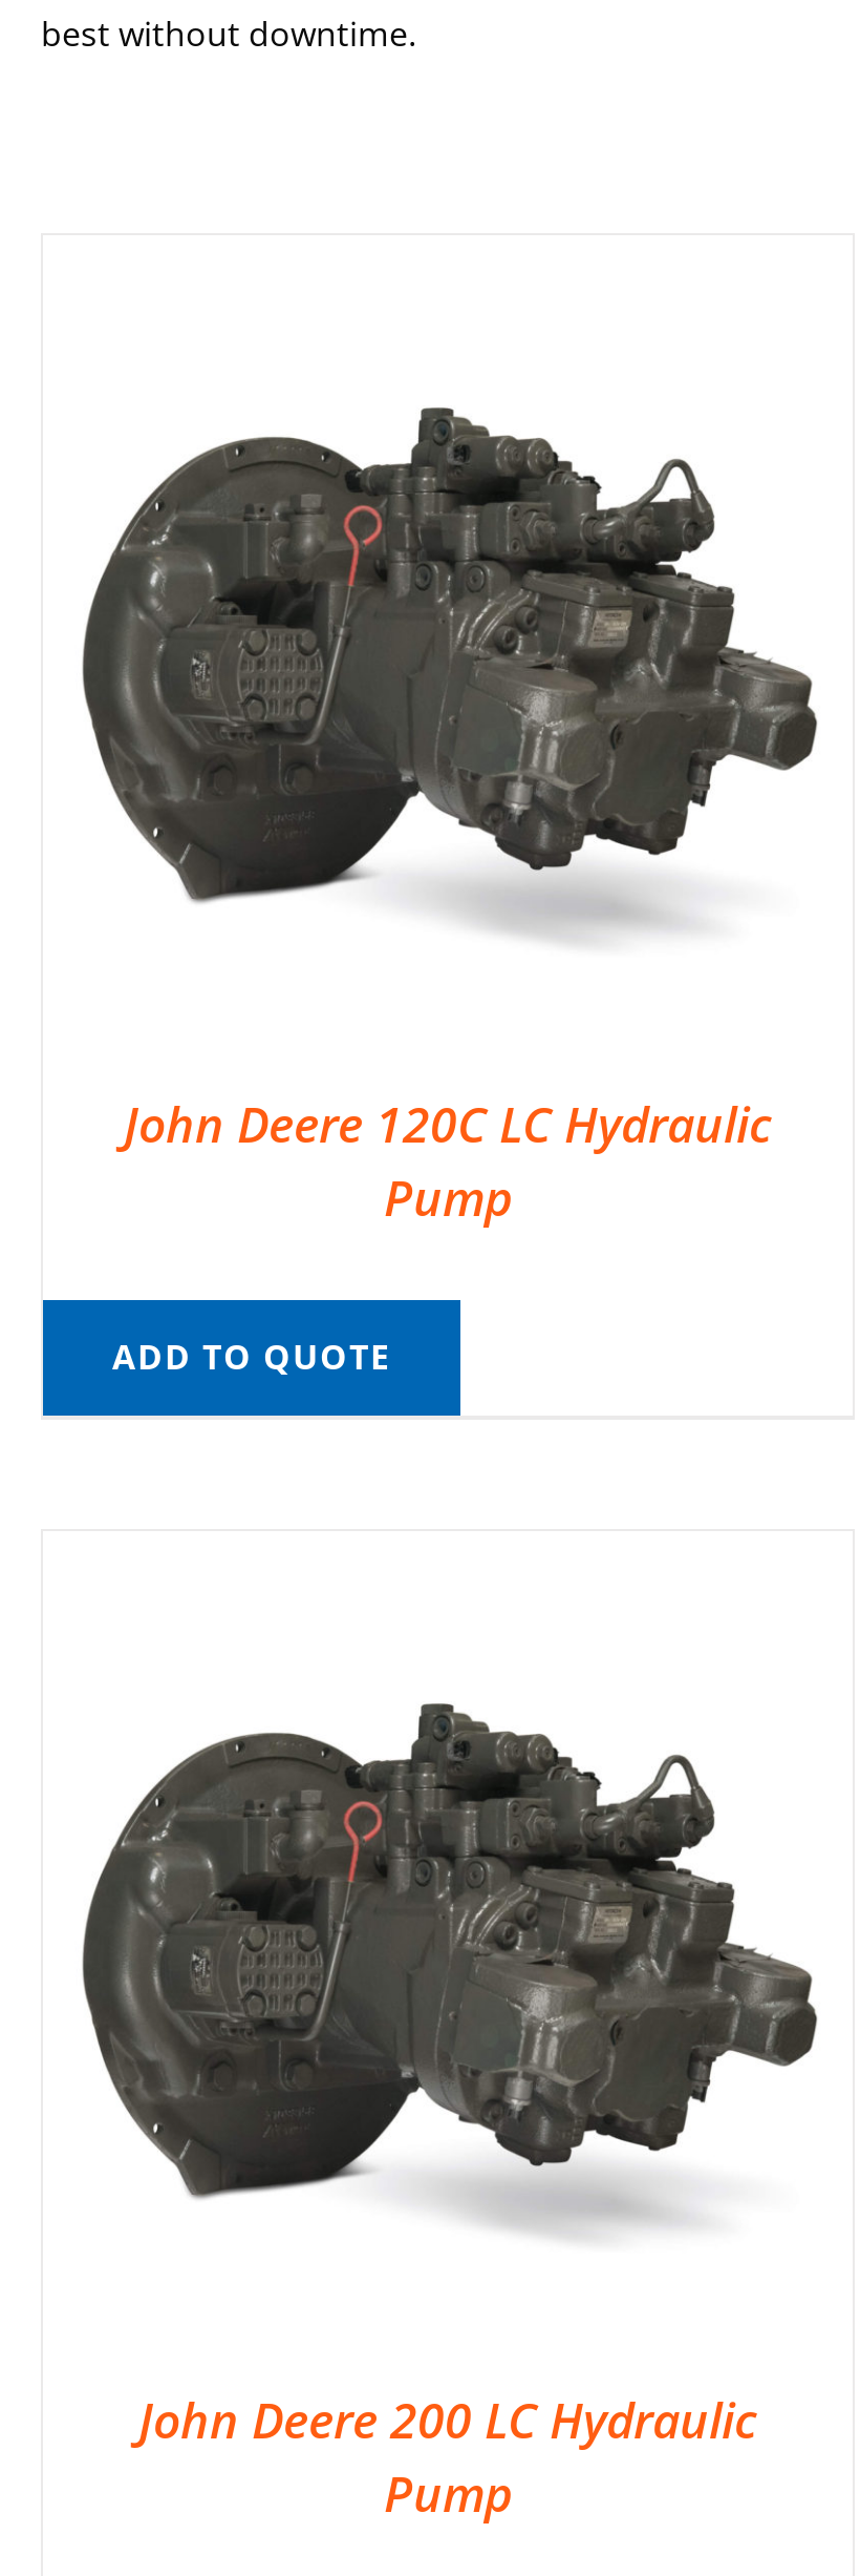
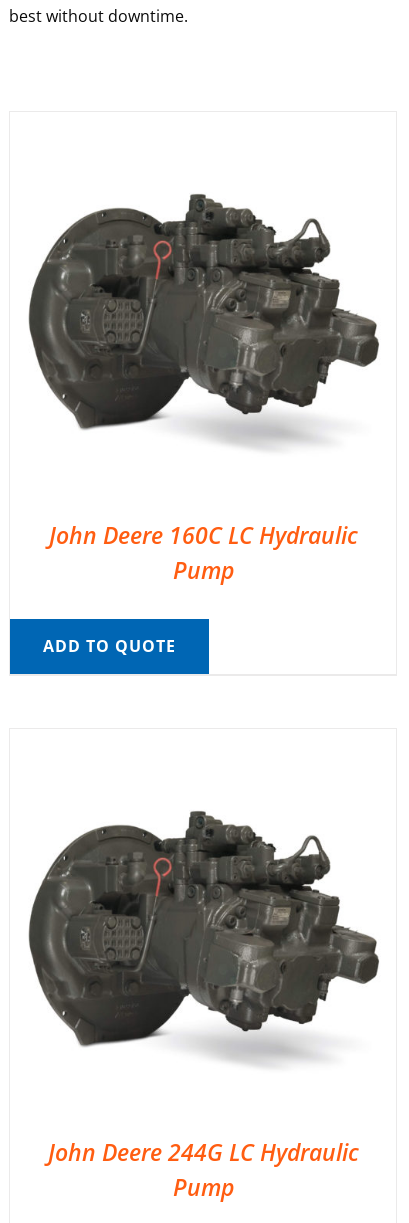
[124,1091,772,1158] John Deere 120C LC Hydraulic -> [48,519,357,551] John Deere 160C LC Hydraulic
[138,2387,757,2454] John Deere 200 LC Hydraulic -> [47,1136,358,1168] John Deere 244G LC Hydraulic

